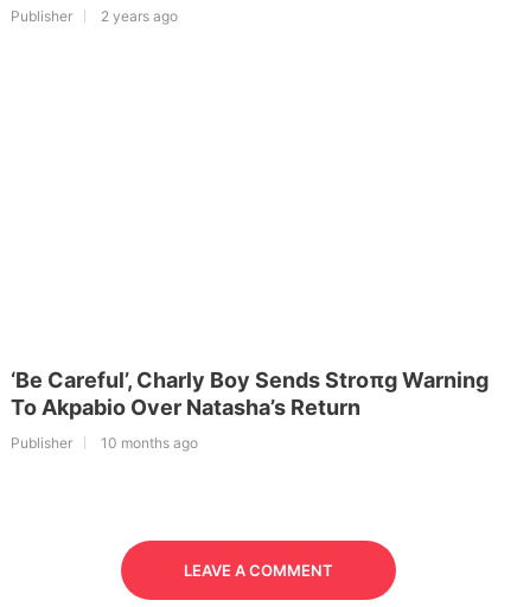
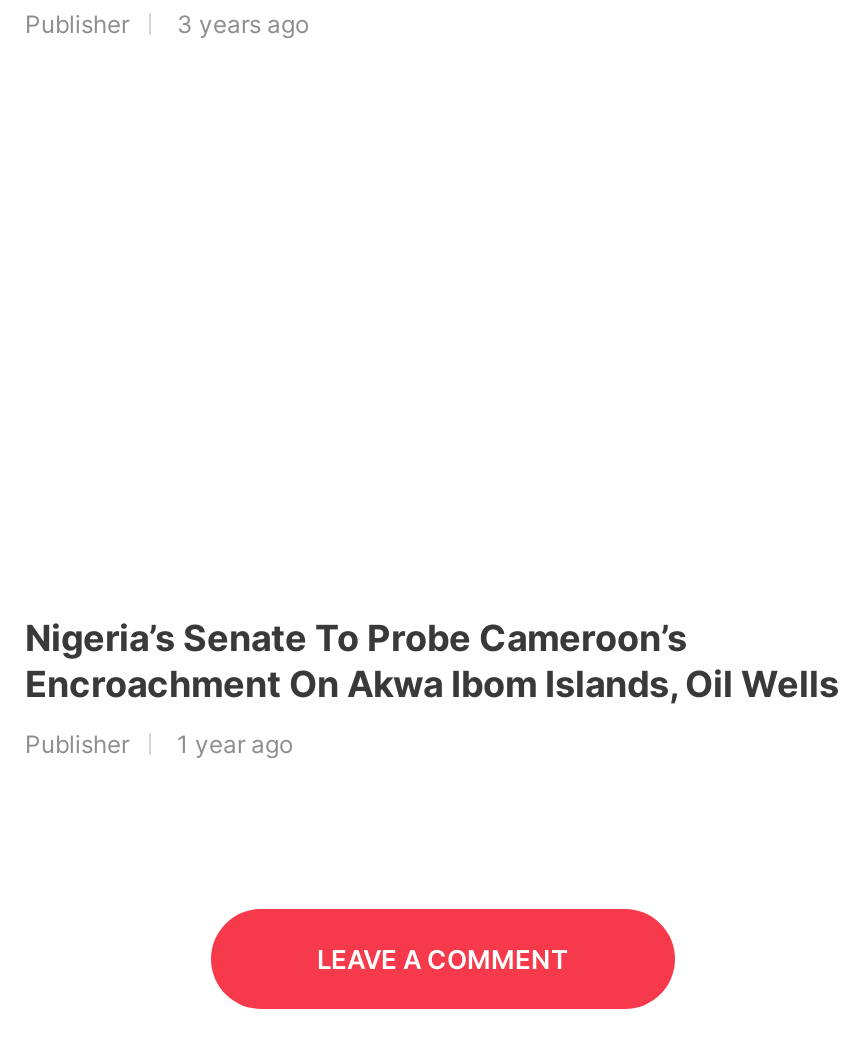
[11,7,178,25] Publisher 2 years ago -> [25,9,309,39] Publisher 3 years ago
[11,368,489,420] ‘Be Careful’, Charly Boy Sends Stroπg Warning | To Akpabio Over Natasha’s Return -> [25,617,839,705] Nigeria’s Senate To Probe Cameroon’s | Encroachment On Akwa Ibom Islands, Oil Wells
[11,434,198,452] Publisher 10 months ago -> [25,729,293,759] Publisher 1 year ago

